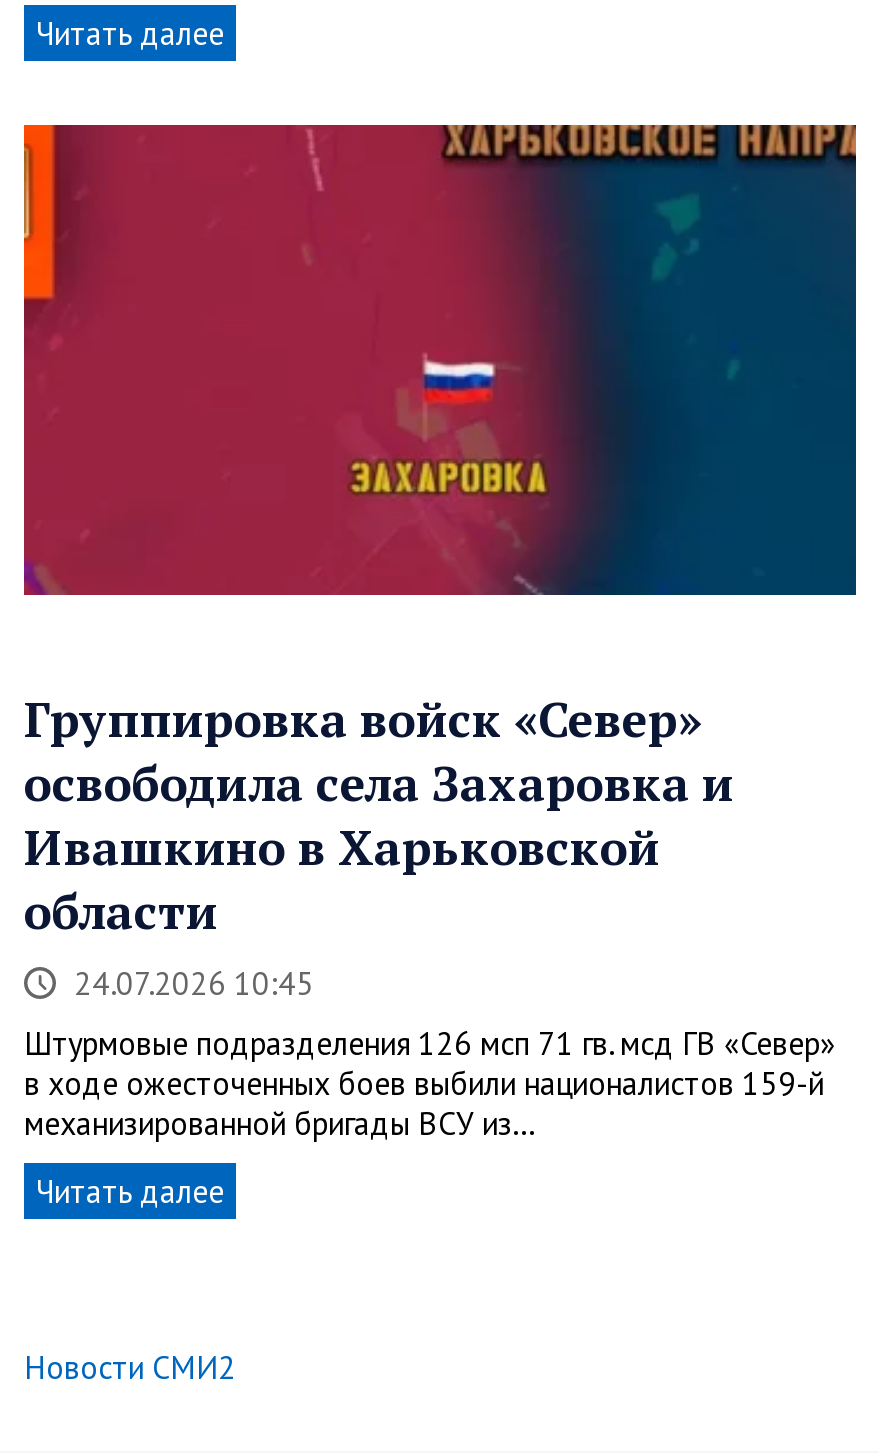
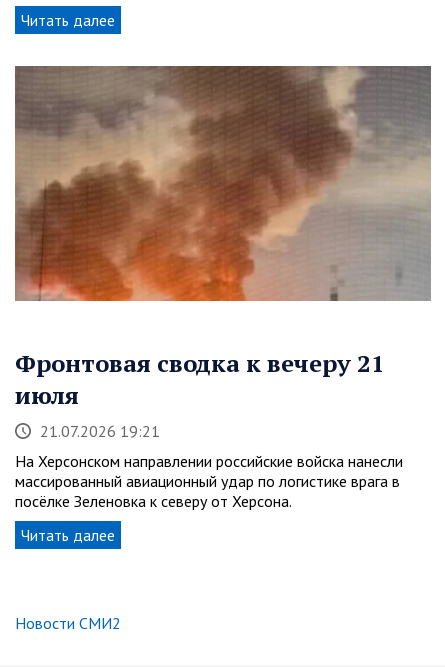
[22,123,858,597] [image] -> [14,65,432,300] [image]
[24,686,734,1002] Группировка войск «Север» | освободила села Захаровка и | Ивашкино в Харьковской | области | 24.07.2026 10:45 -> [15,347,385,441] Фронтовая сводка к вечеру 21 | июля | 21.07.2026 19:21
[24,1022,836,1142] Штурмовые подразделения 126 мсп 71 гв. мсд ГВ «Север» | в ходе ожесточенных боев выбили националистов 159-й | механизированной бригады ВСУ из… -> [15,451,403,511] На Херсонском направлении российские войска нанесли | массированный авиационный удар по логистике врага в | посёлке Зеленовка к северу от Херсона.

